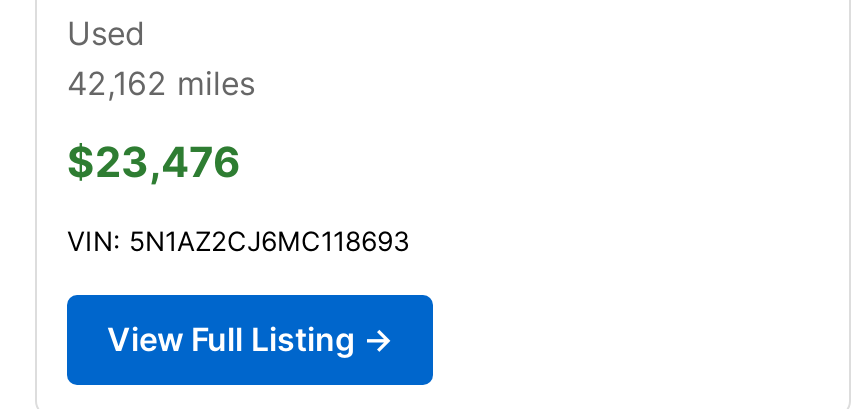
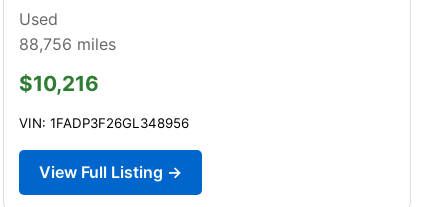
[67,63,255,103] 42,162 miles -> [19,34,116,54] 88,756 miles
[67,137,241,187] $23,476 -> [19,71,99,96] $10,216
[67,225,409,257] VIN: 5N1AZ2CJ6MC118693 -> [19,115,189,131] VIN: 1FADP3F26GL348956

